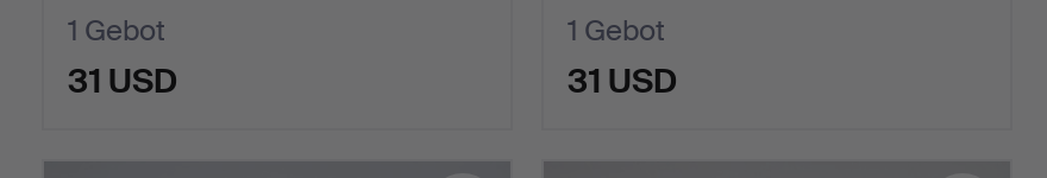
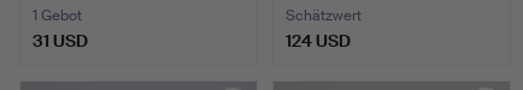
[568,11,677,102] 1 Gebot | 31 USD -> [286,6,362,51] Schätzwert | 124 USD

